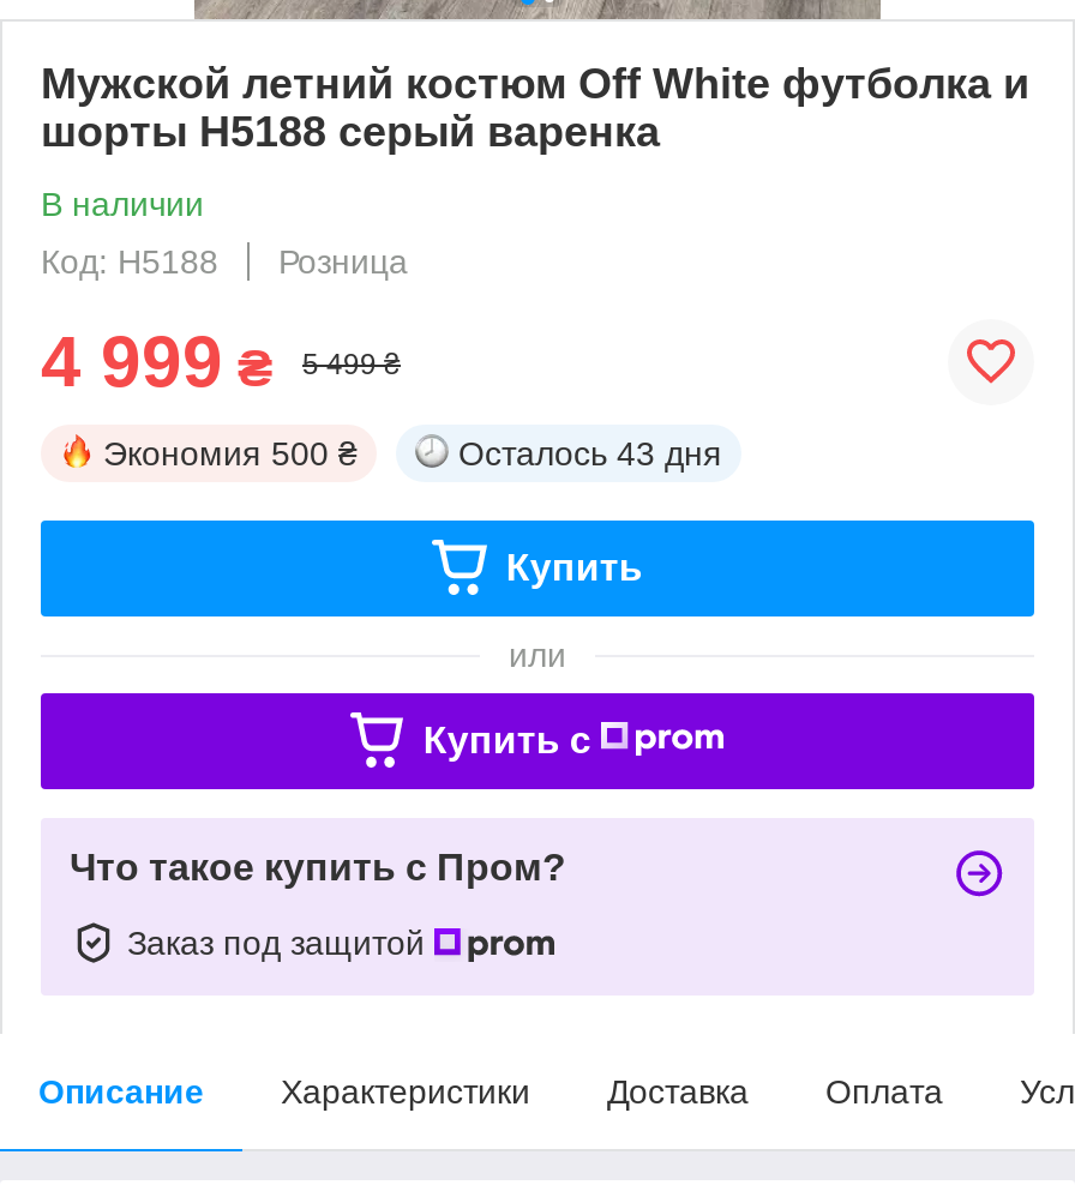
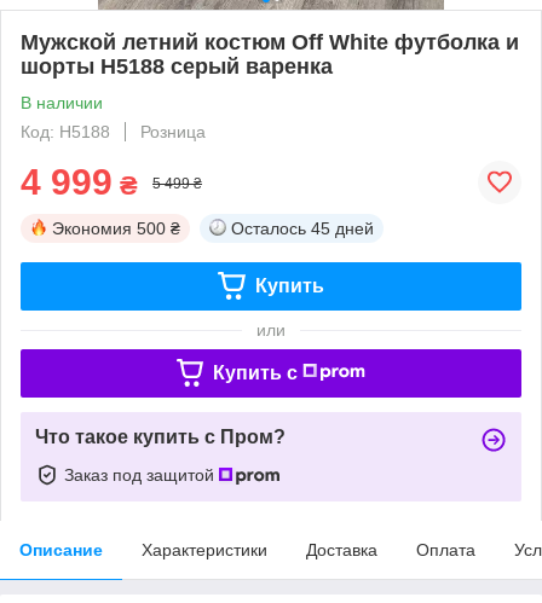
[458,434,722,472] Осталось 43 дня -> [231,218,374,238] Осталось 45 дней

